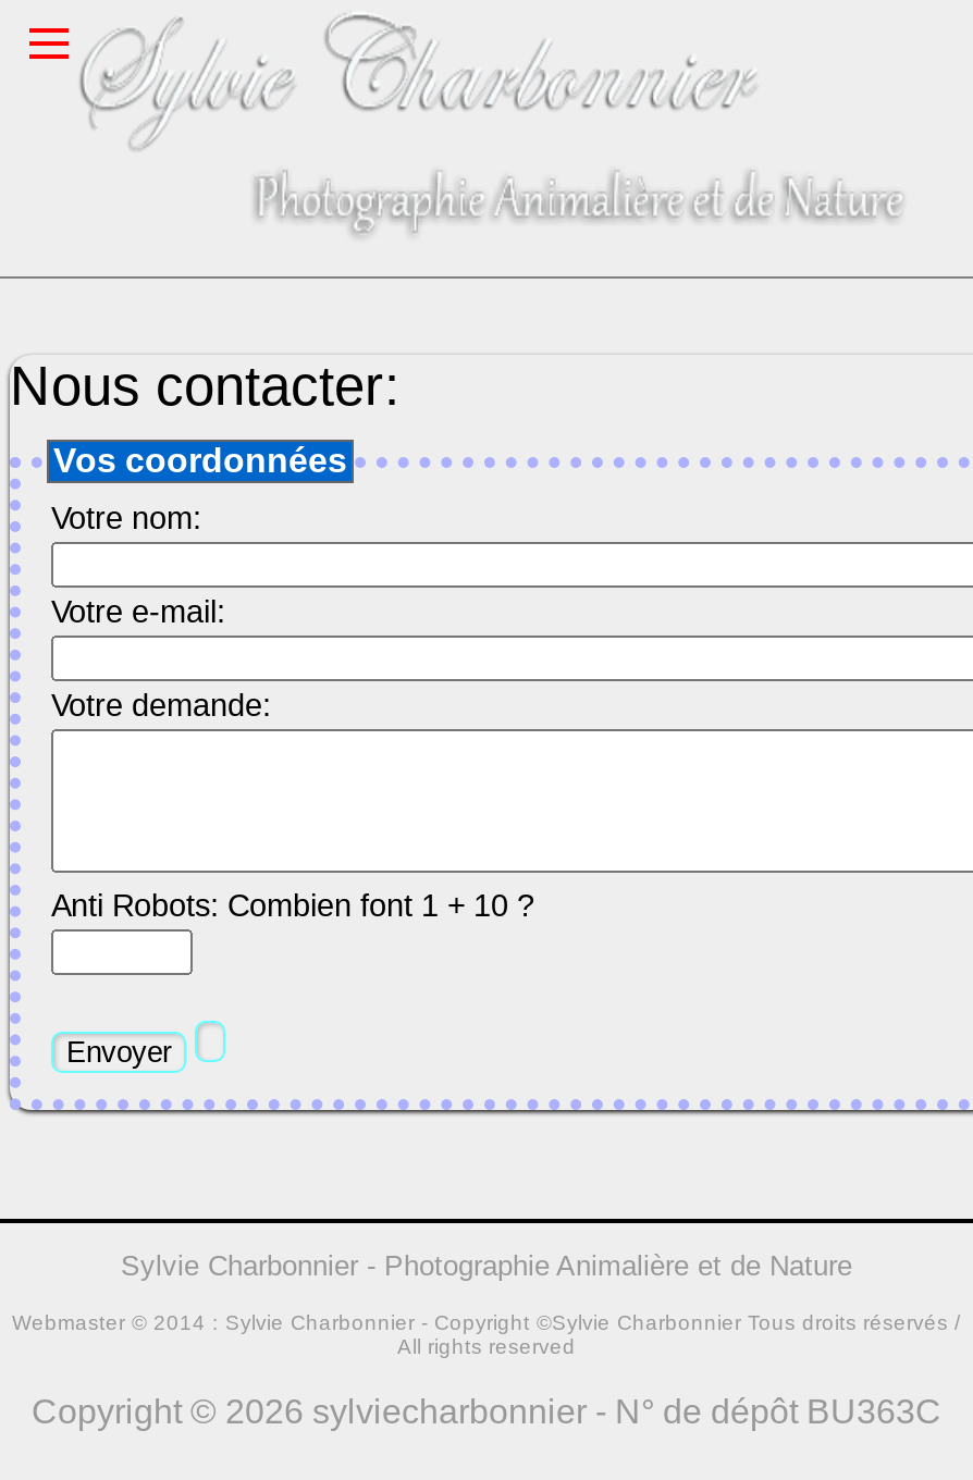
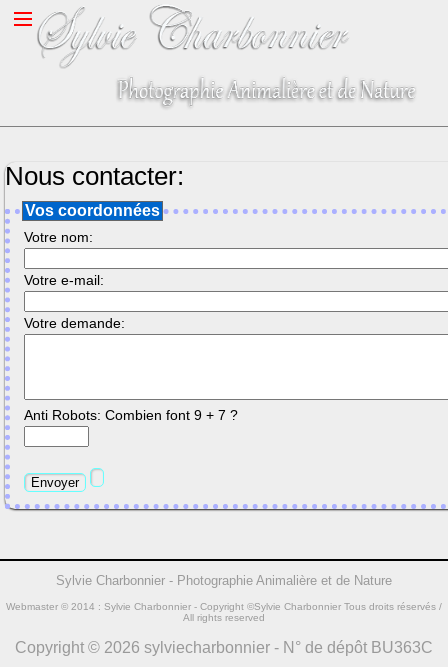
[51,887,534,922] Anti Robots: Combien font 1 + 10 ? -> [24,407,238,423] Anti Robots: Combien font 9 + 7 ?

